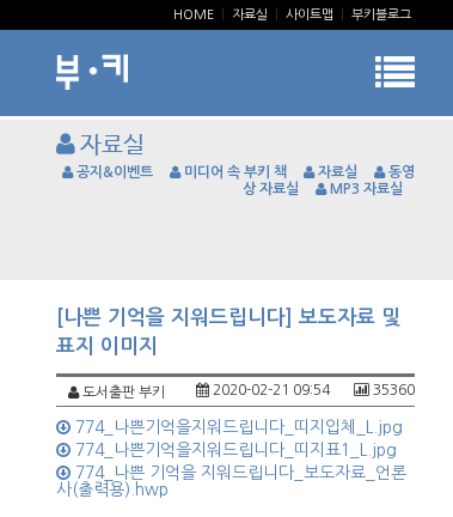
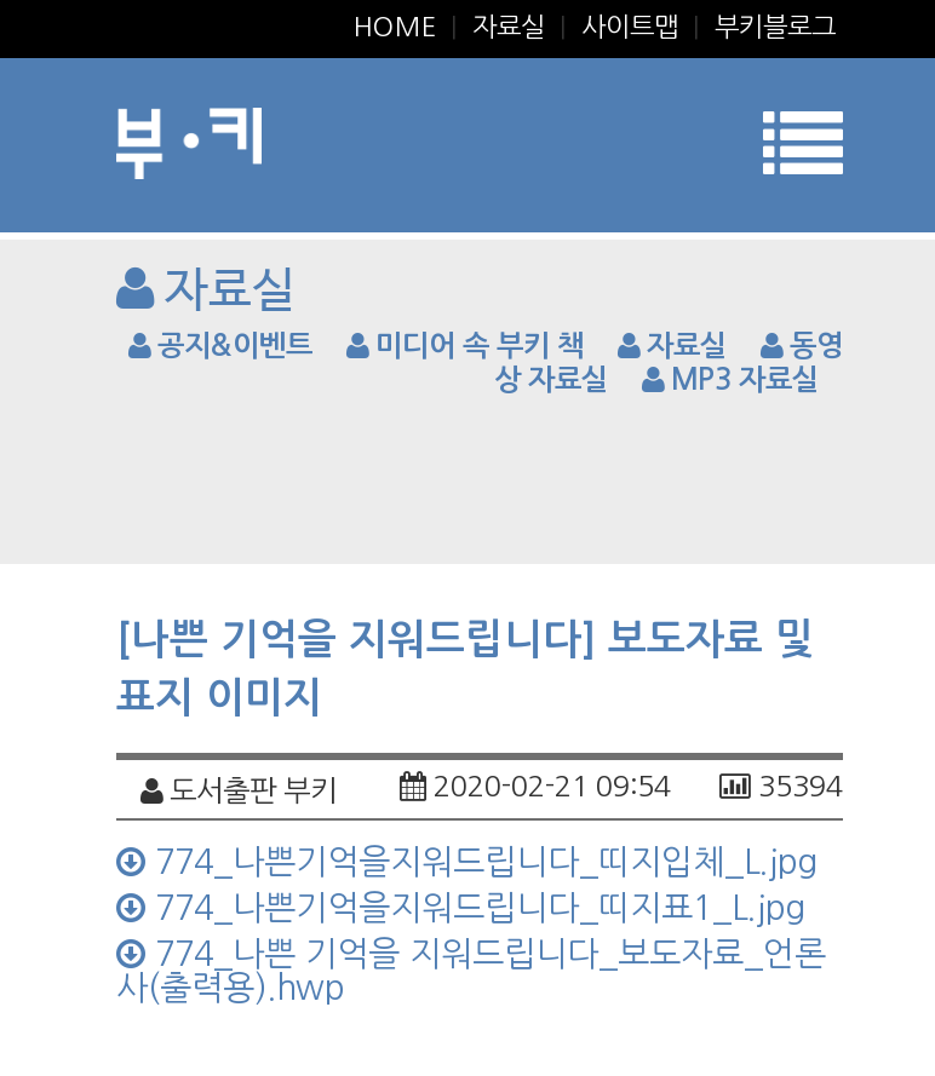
[369,383,415,397] 35360 -> [751,772,843,801] 35394

